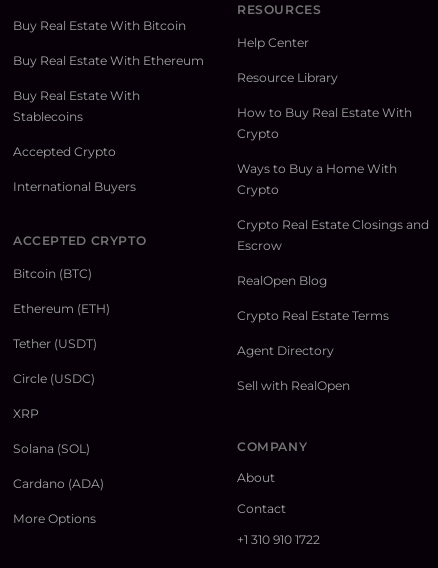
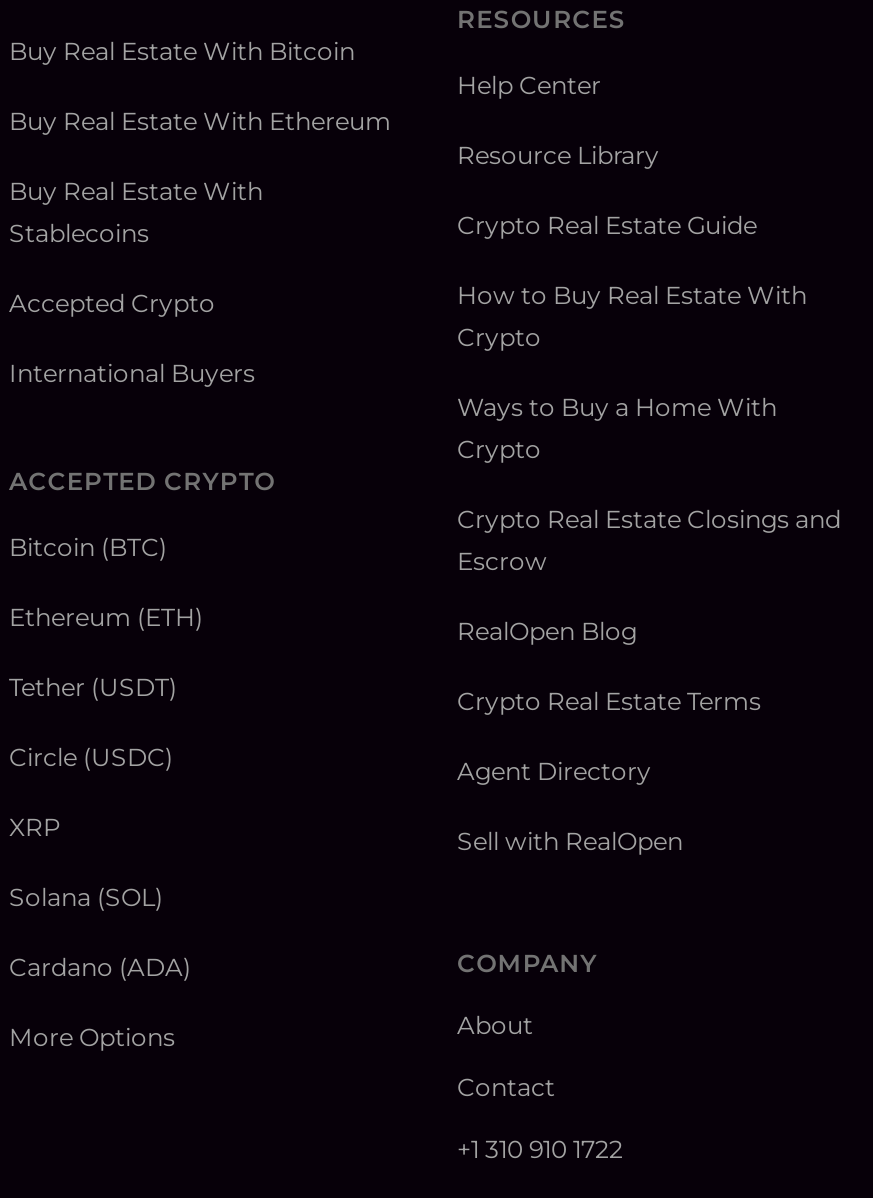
none -> [457,210,757,240] Crypto Real Estate Guide

